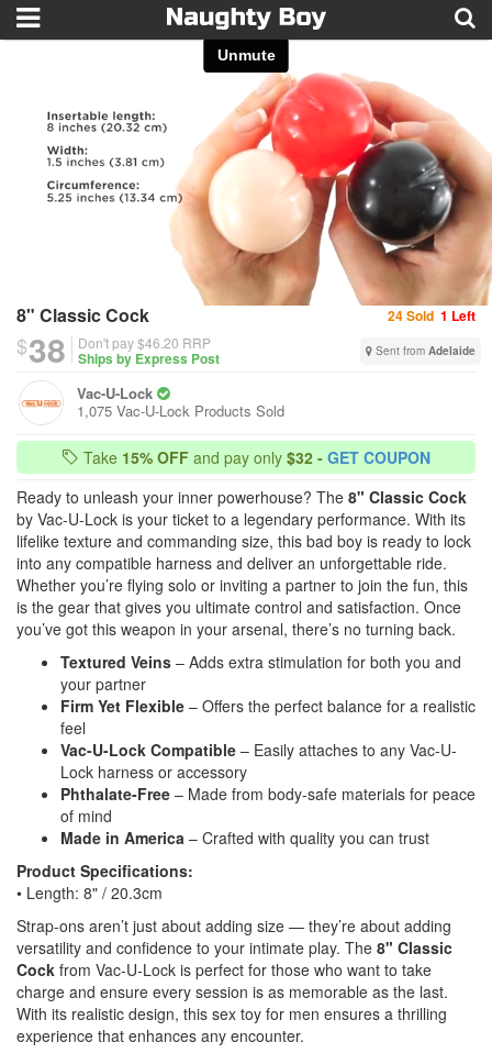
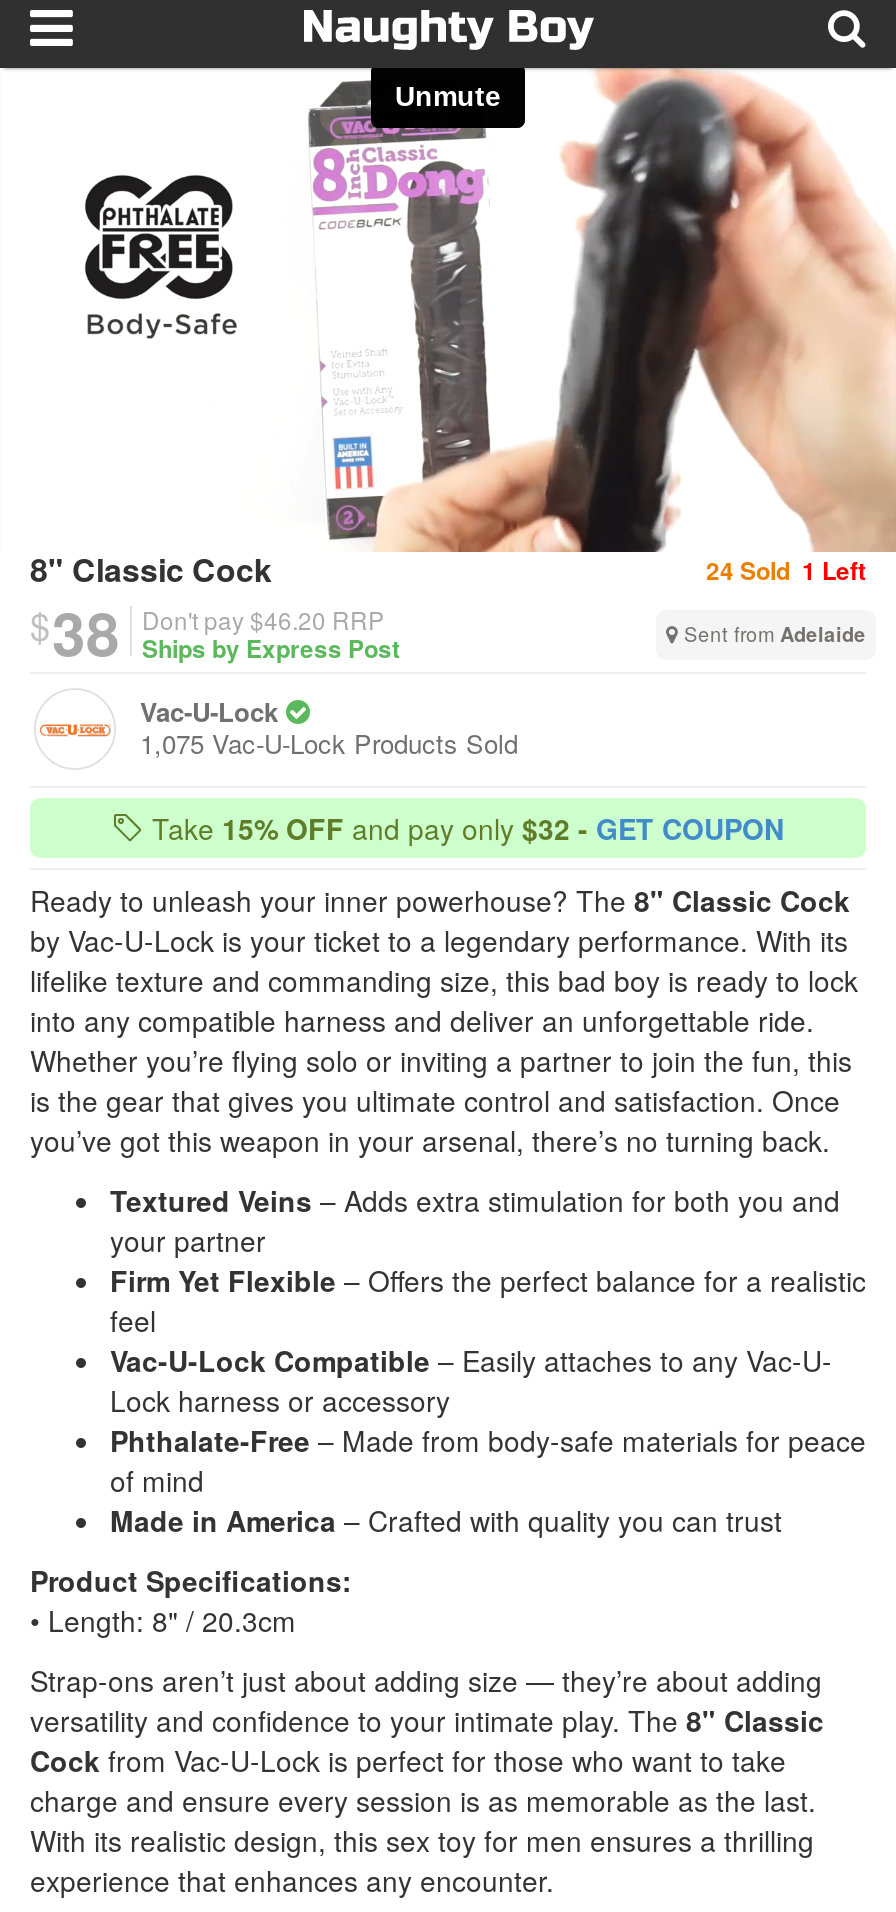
[46,40,489,307] [image] -> [84,68,890,554] [image]

